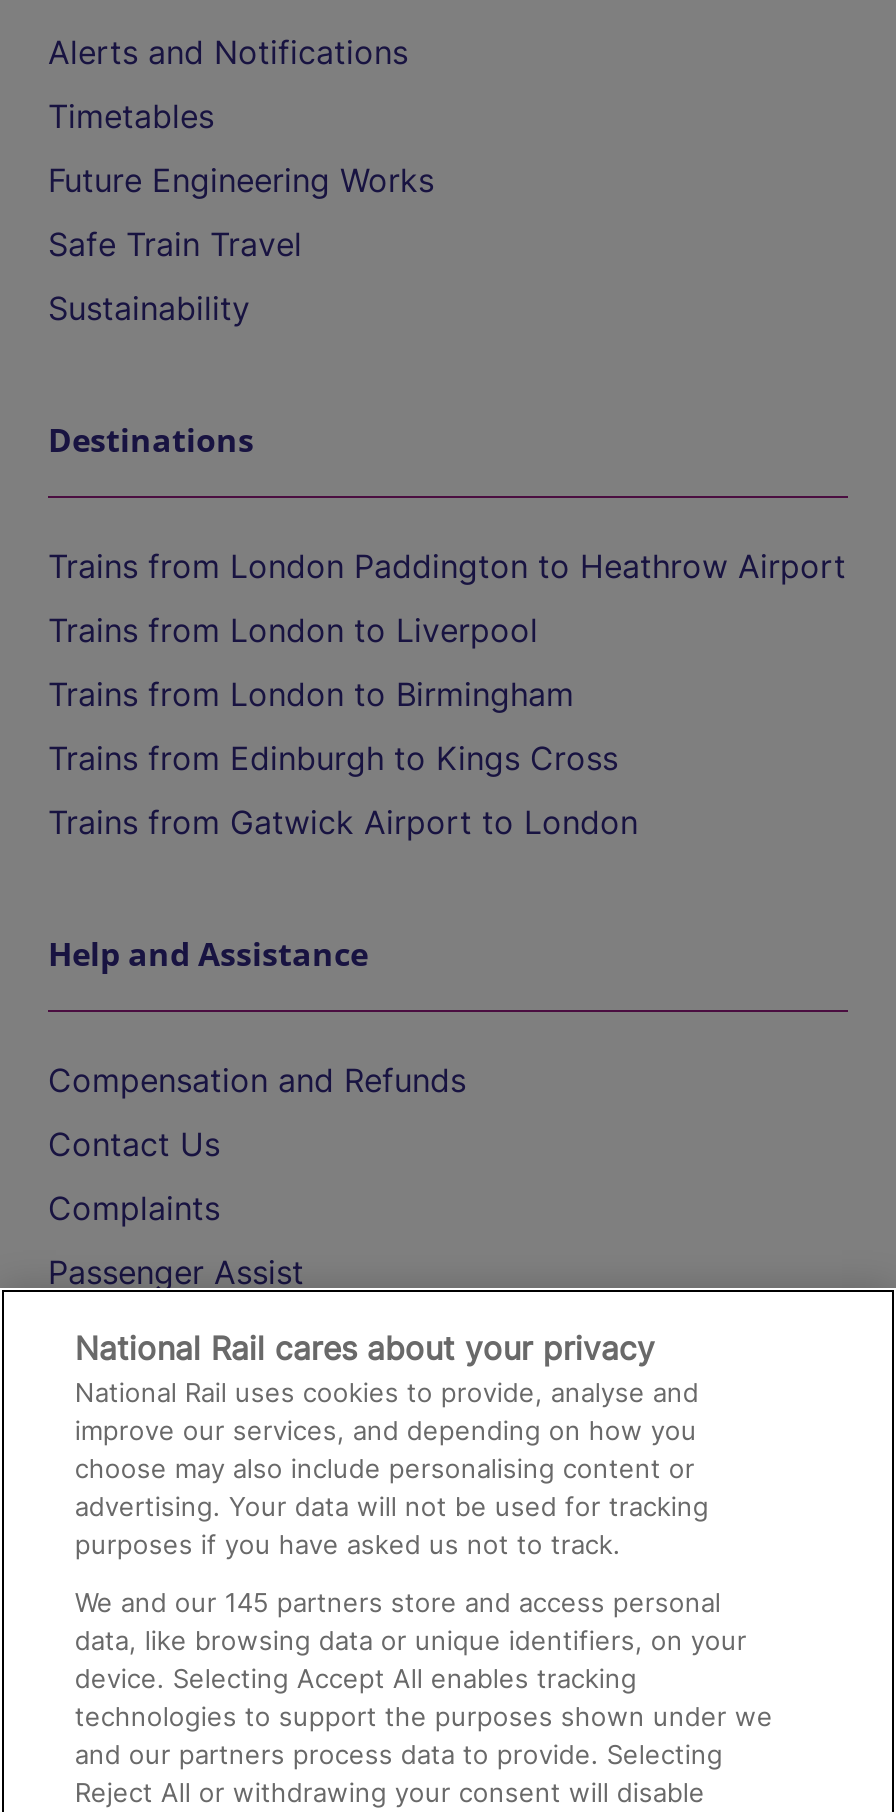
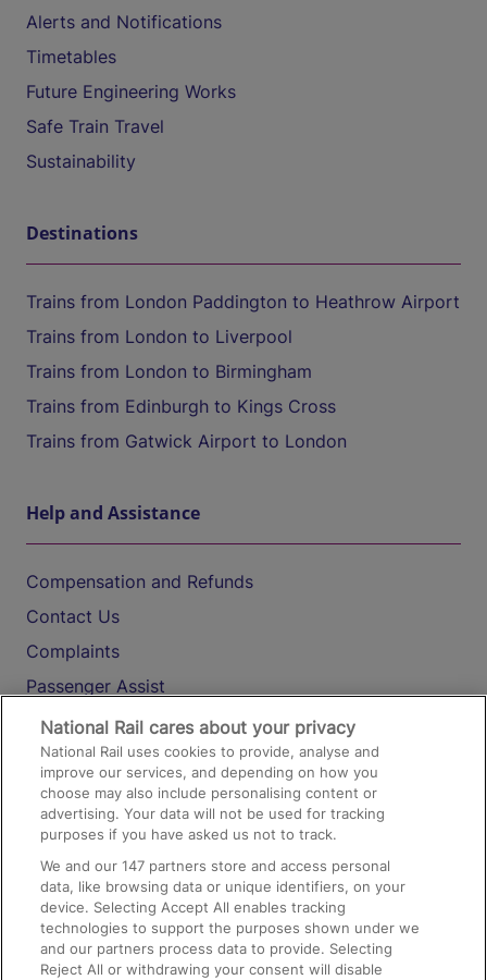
[75,1586,721,1618] We and our 145 partners store and access personal -> [41,857,391,874] We and our 147 partners store and access personal

